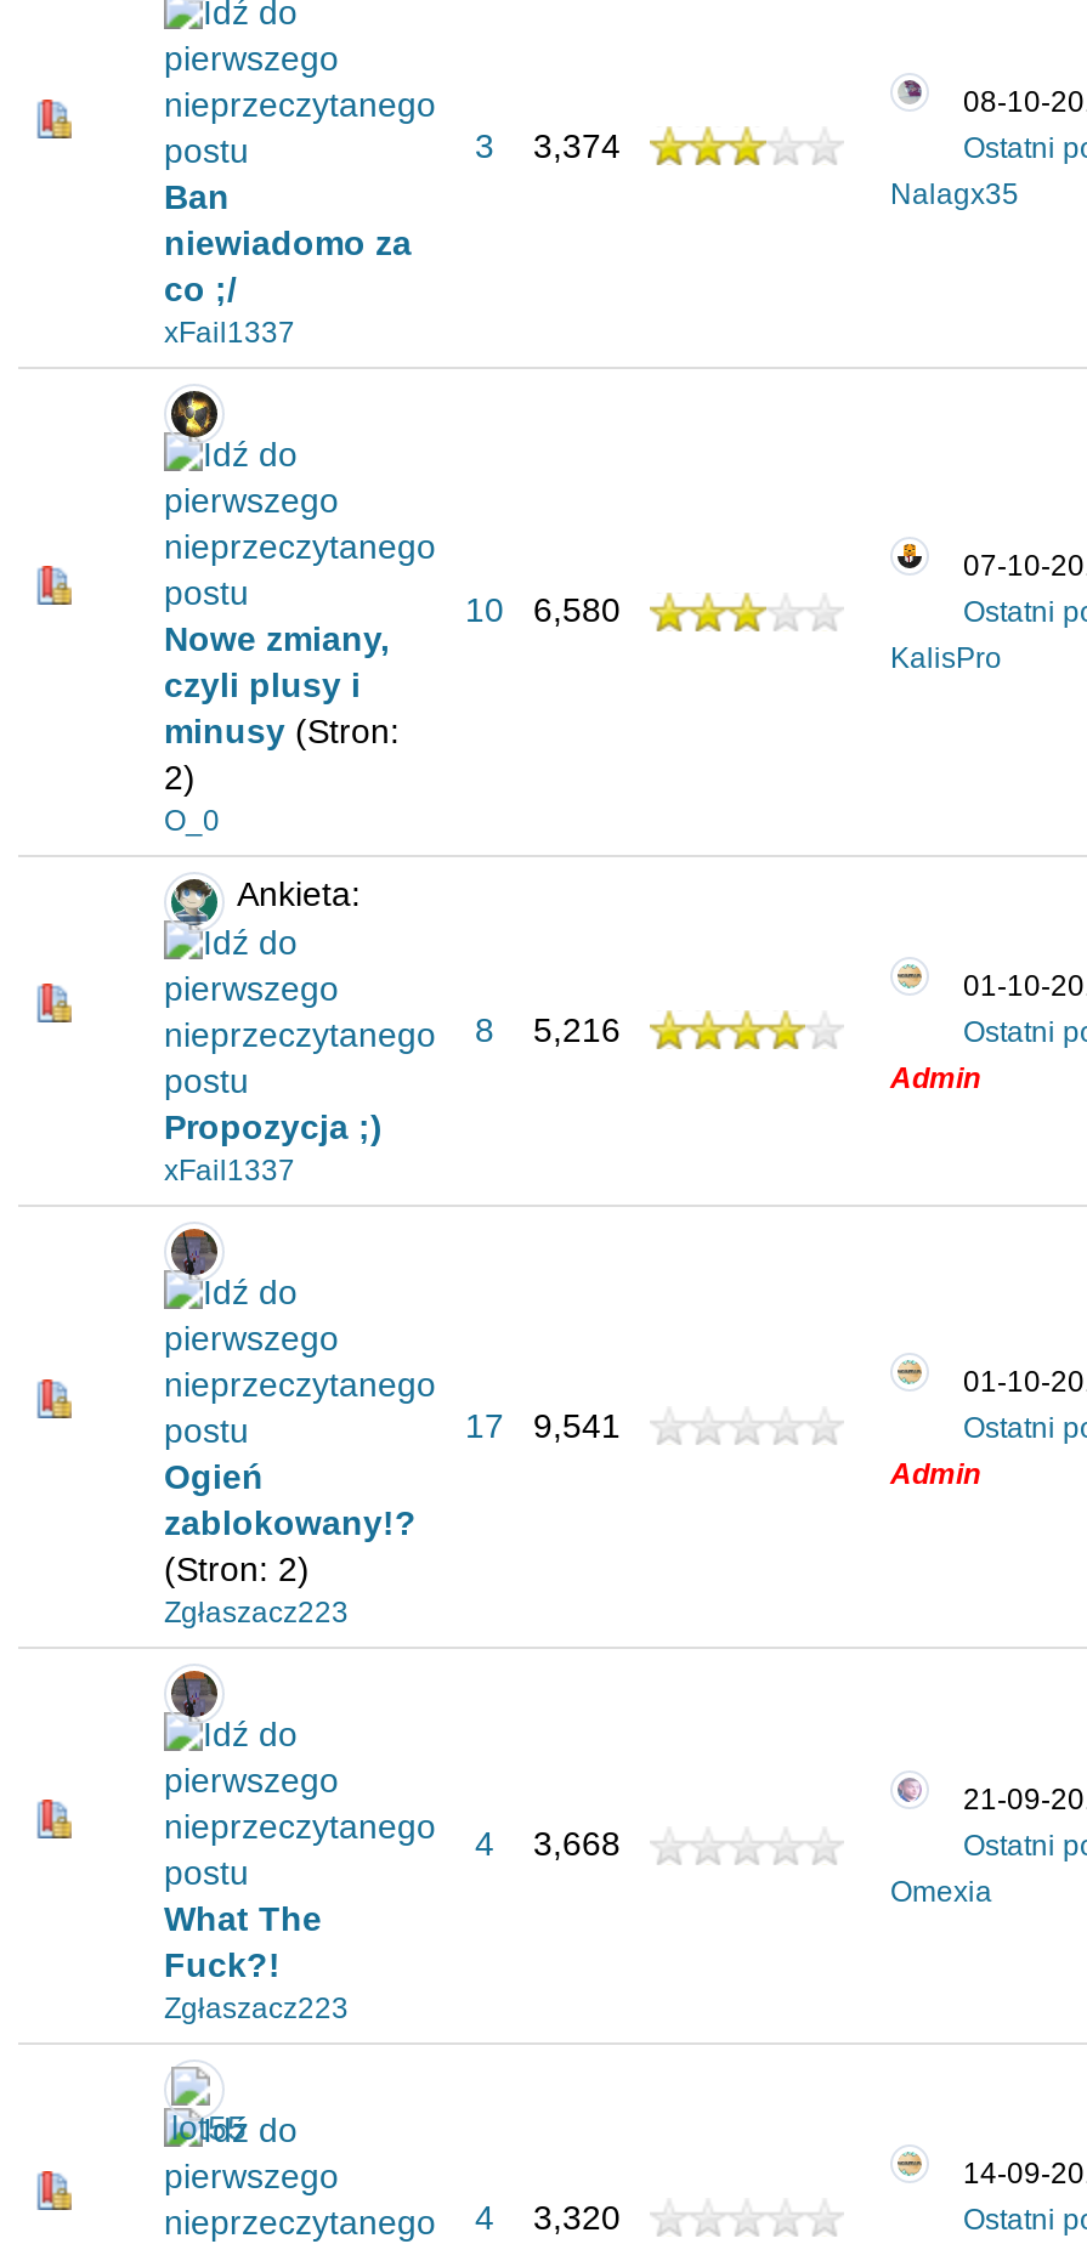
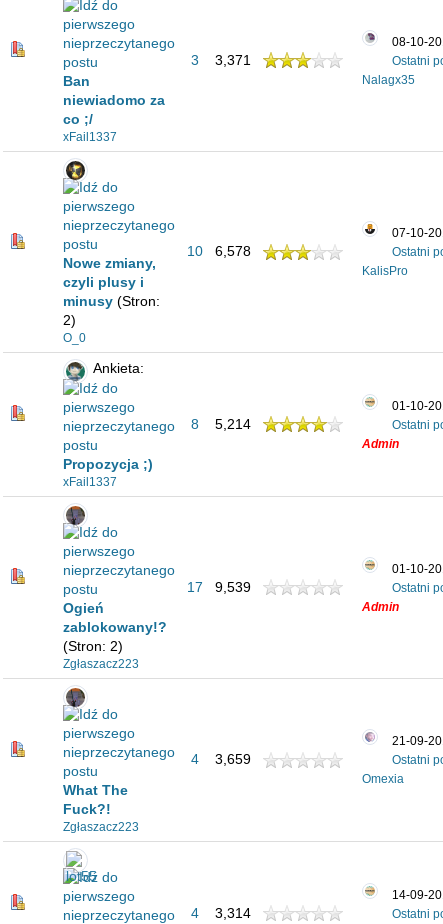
[475,126,621,165] 3 3,374 -> [191,52,251,68] 3 3,371
[465,590,621,629] 10 6,580 -> [187,243,251,259] 10 6,578
[475,1010,621,1049] 8 5,216 -> [191,416,251,432] 8 5,214
[465,1406,621,1445] 17 9,541 -> [187,579,251,595] 17 9,539
[475,1824,621,1863] 4 3,668 -> [191,751,251,767] 4 3,659
[475,2198,621,2237] 4 3,320 -> [191,905,251,921] 4 3,314

